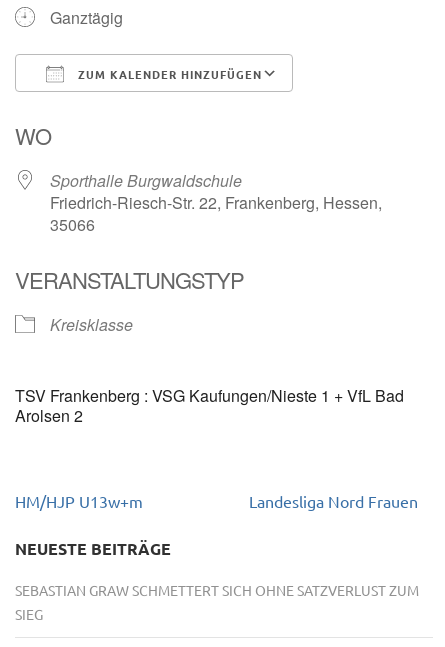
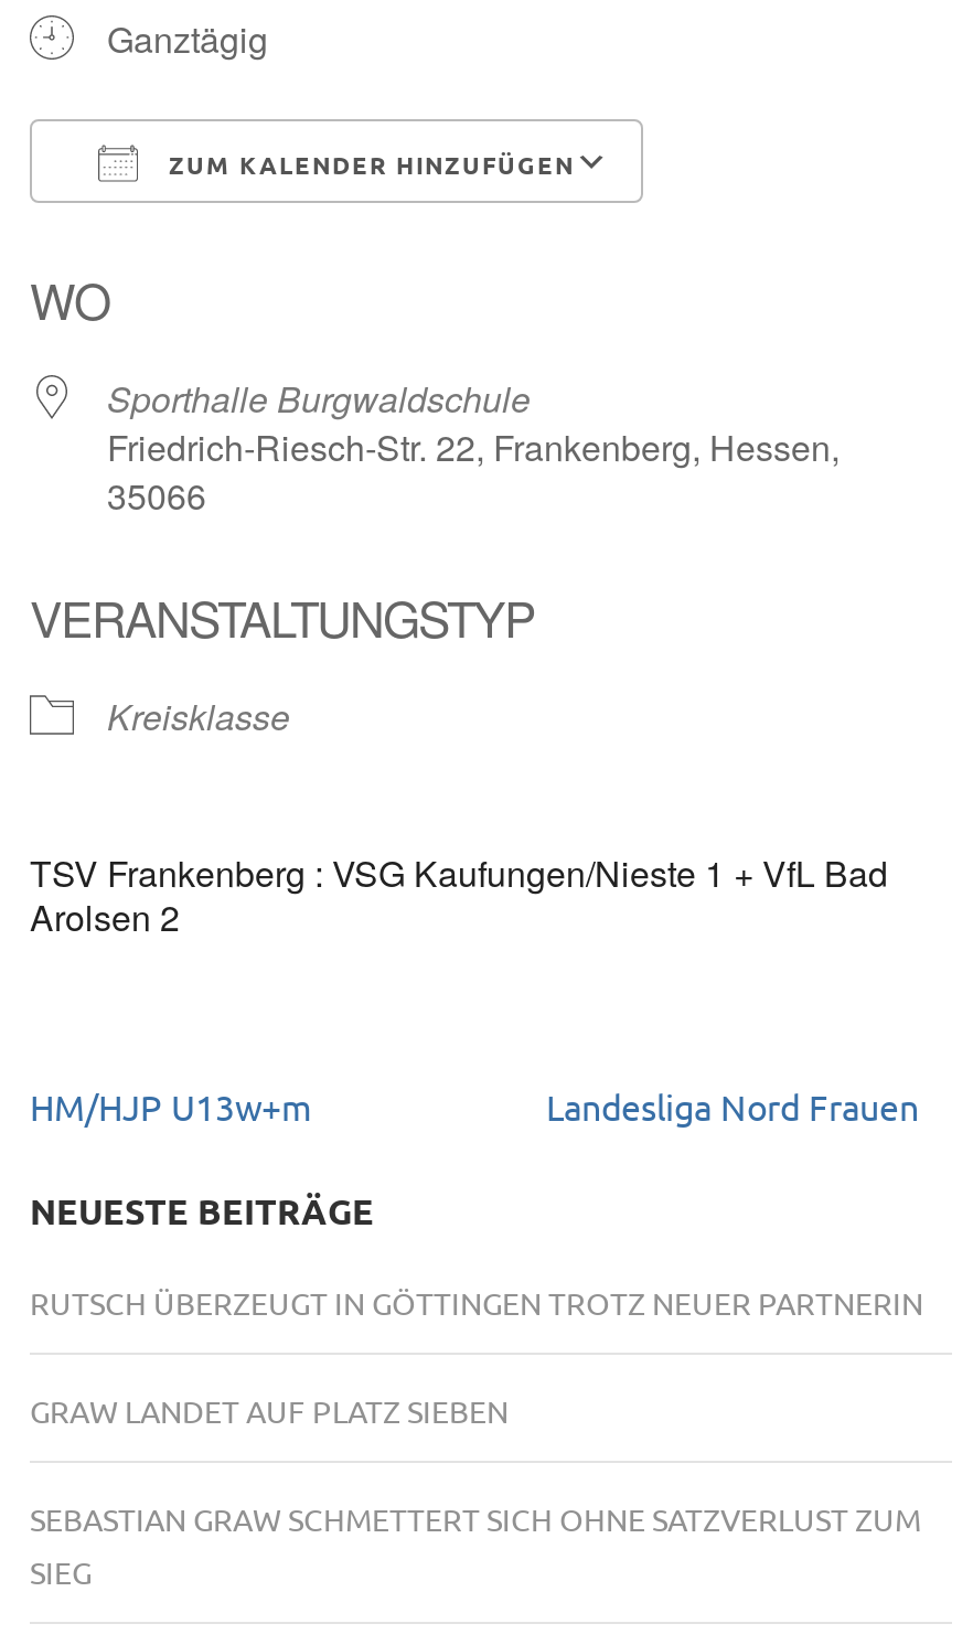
none -> [30,1283,923,1431] RUTSCH ÜBERZEUGT IN GÖTTINGEN TROTZ NEUER PARTNERIN | GRAW LANDET AUF PLATZ SIEBEN

